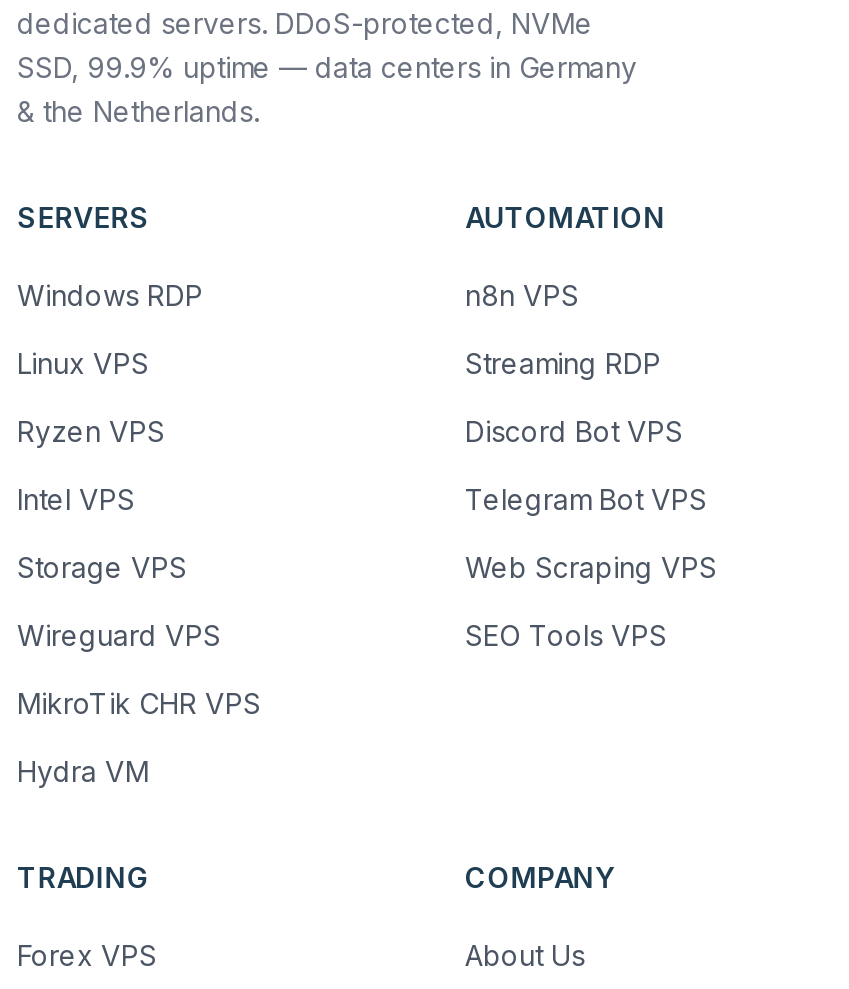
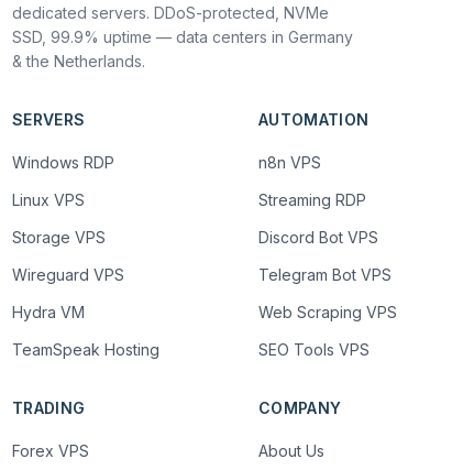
[17,414,165,516] Ryzen VPS | Intel VPS -> none
none -> [12,340,159,359] TeamSpeak Hosting
[17,686,261,720] MikroTik CHR VPS -> none
moved [17,754,149,788] -> [12,303,85,321]: Hydra VM

